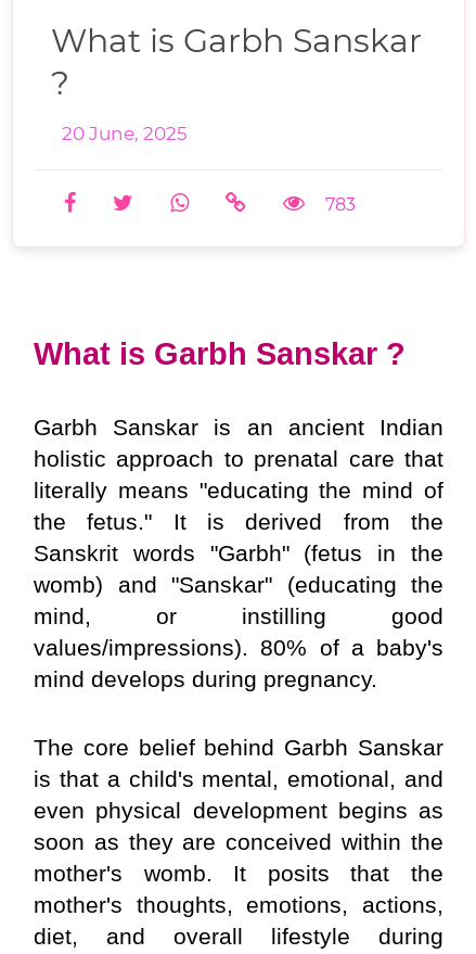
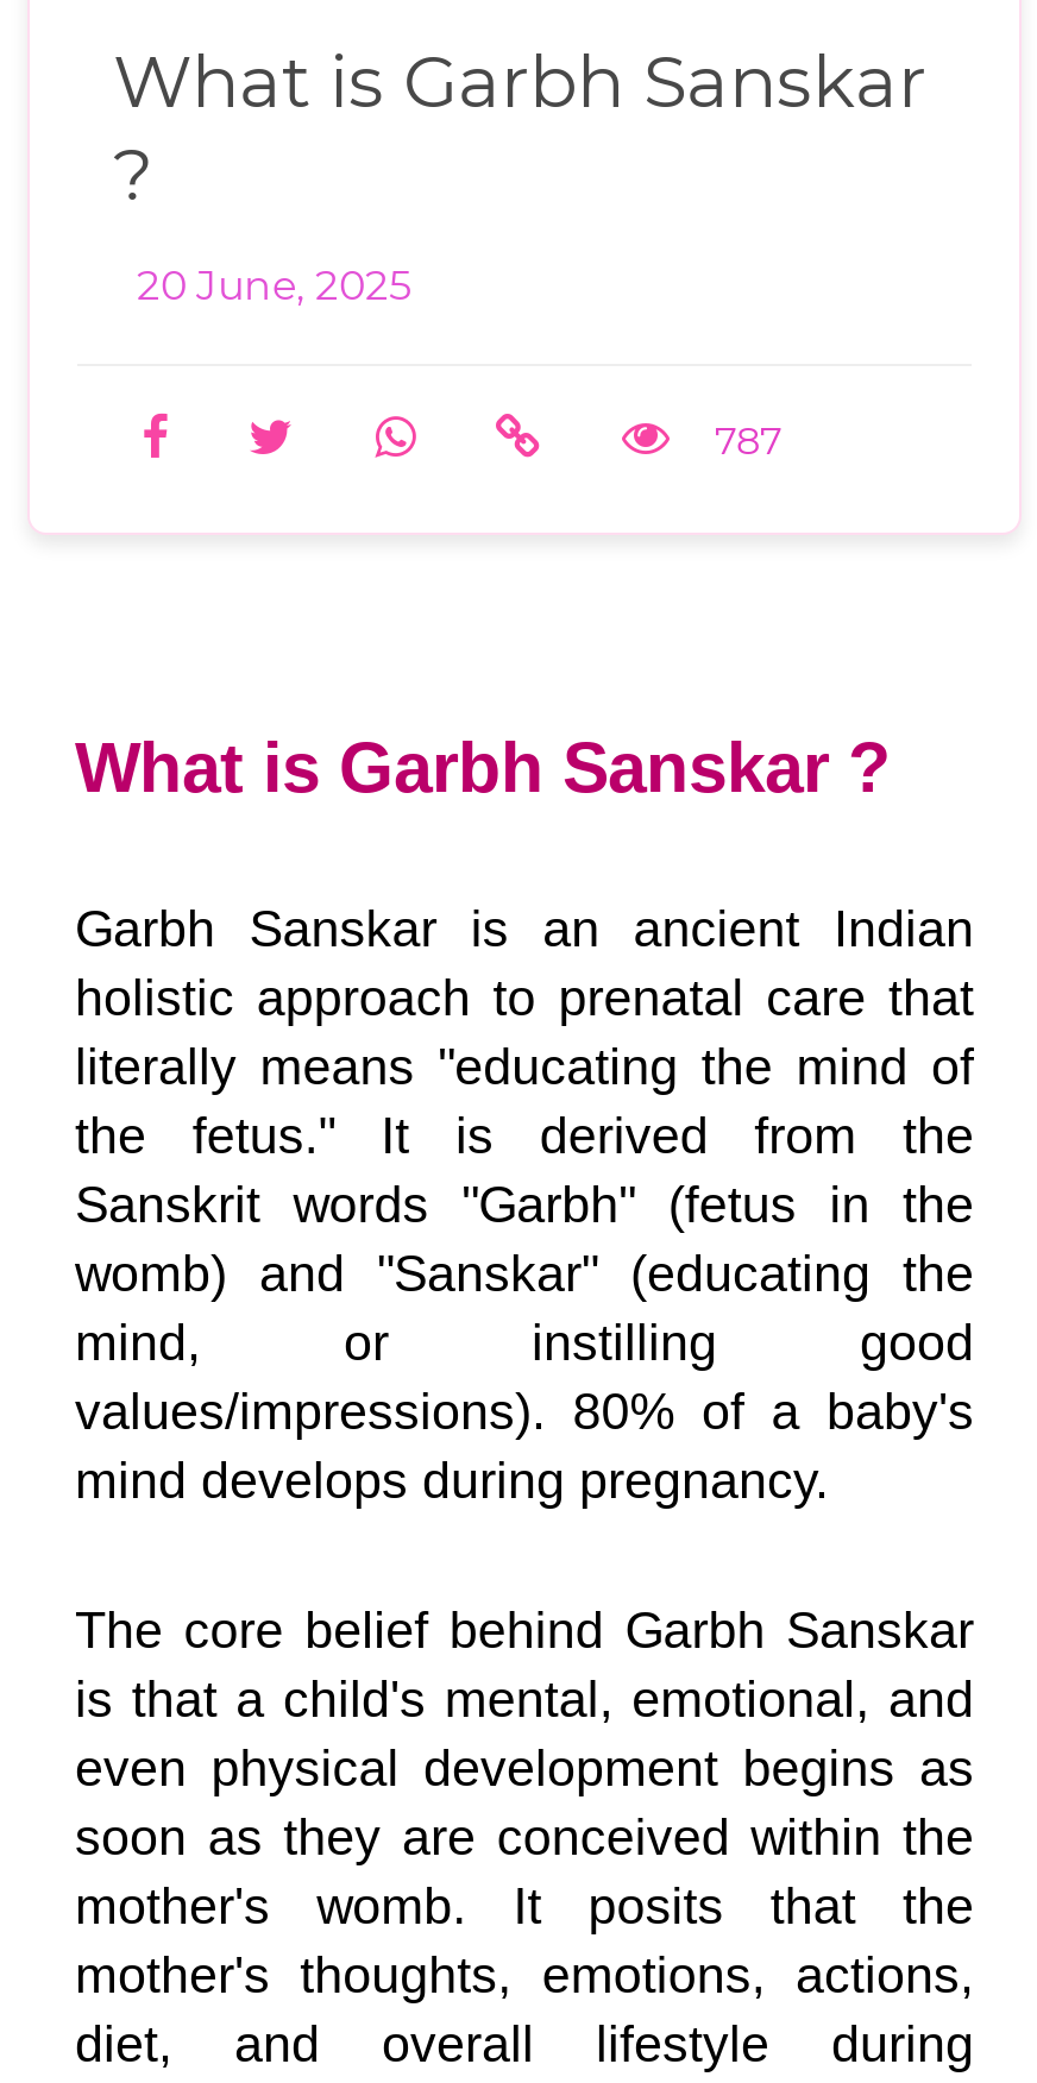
[321,194,356,215] 783 -> [705,418,781,463] 787

